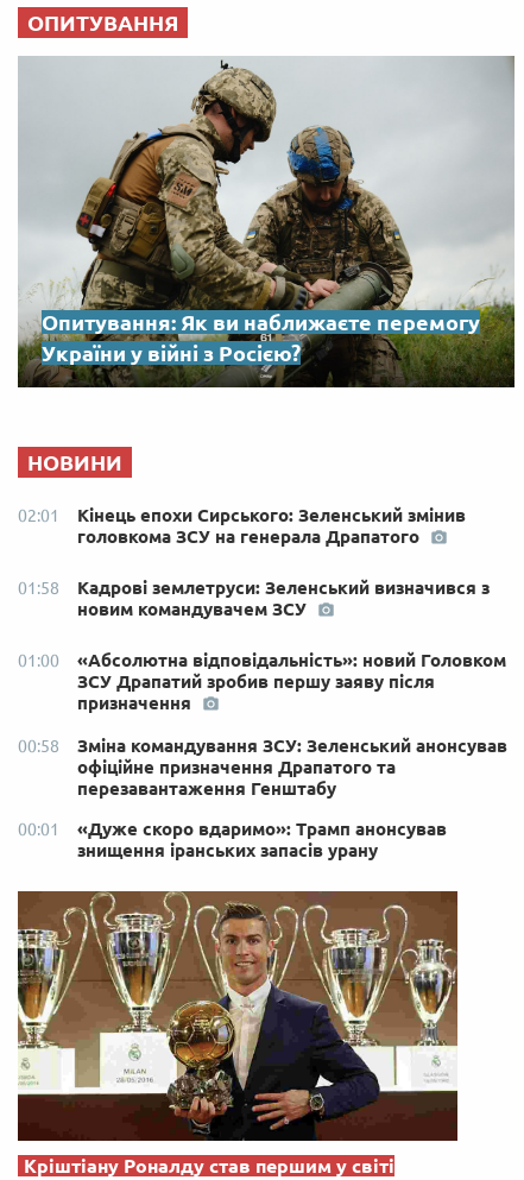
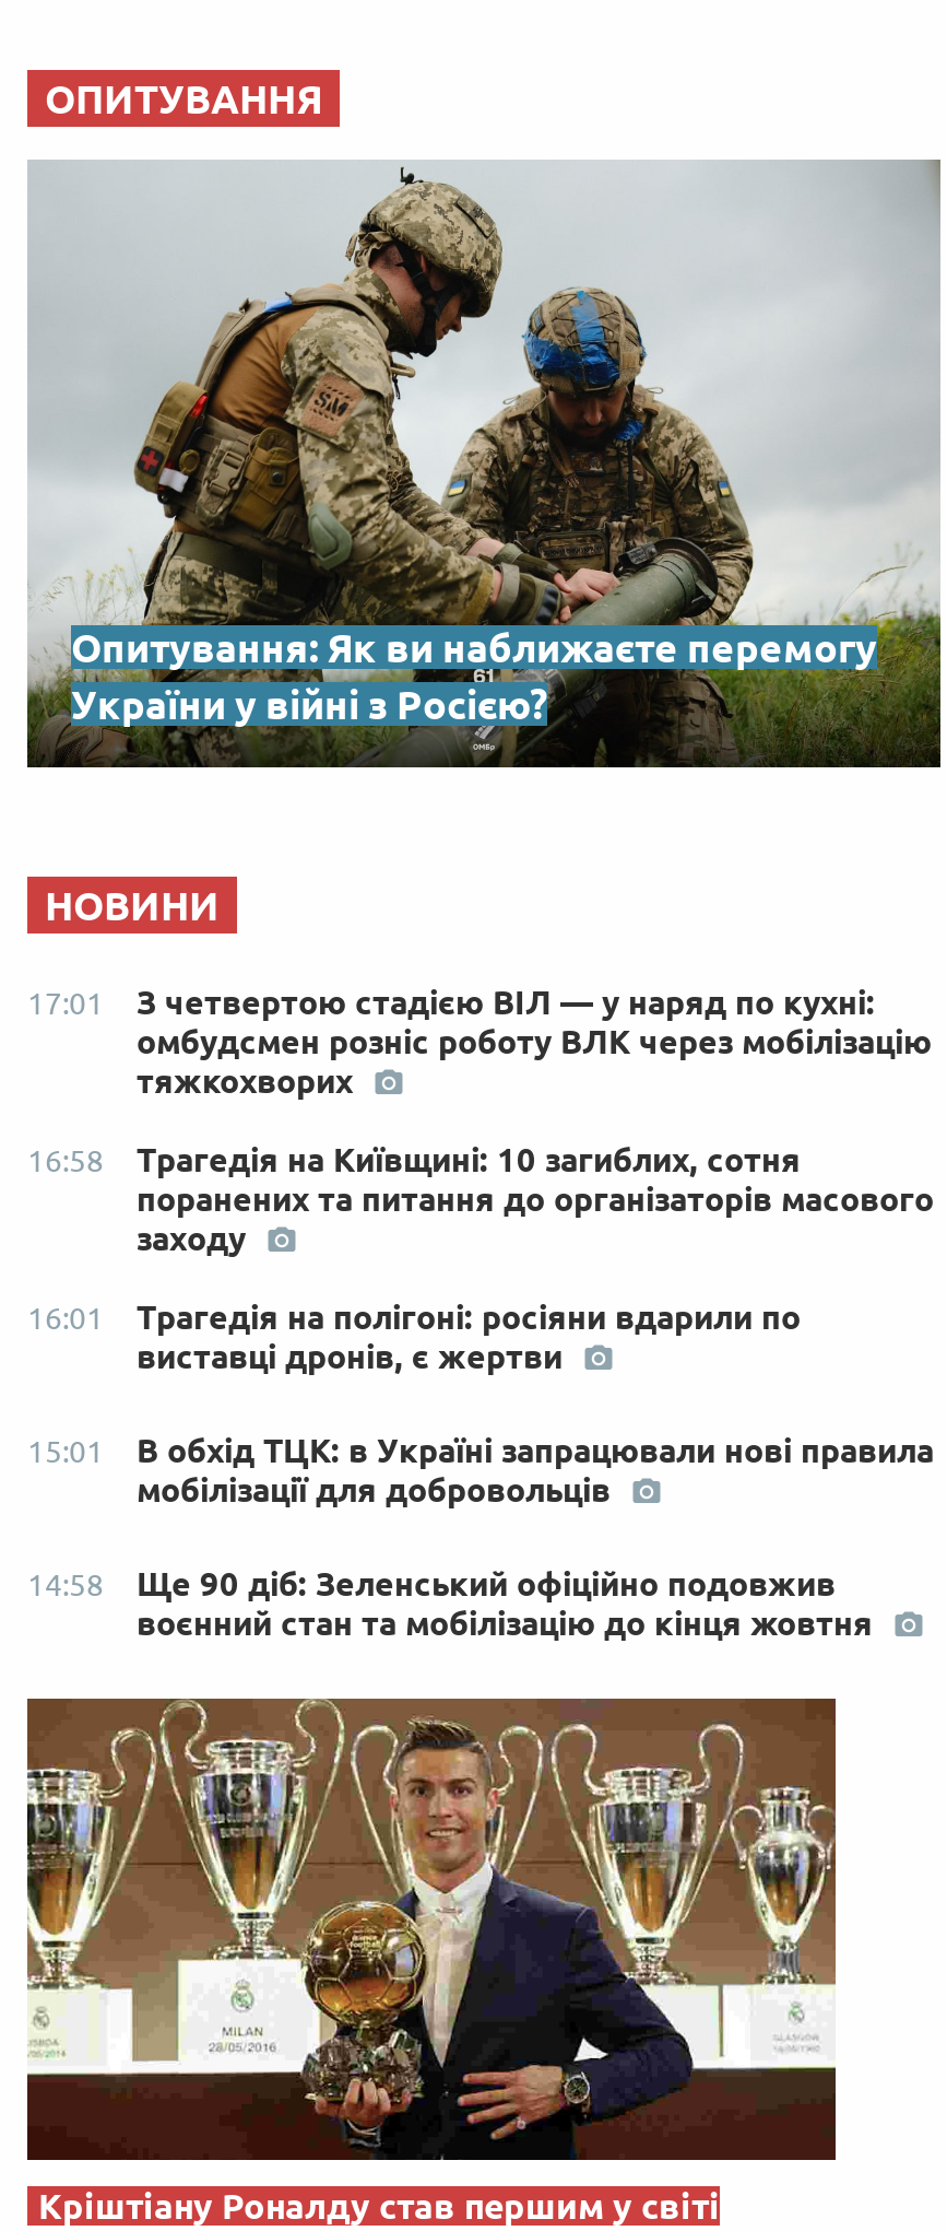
[18,505,466,546] 02:01 | Кінець епохи Сирського: Зеленський змінив | головкома ЗСУ на генерала Драпатого -> [27,984,932,1100] 17:01 | З четвертою стадією ВІЛ — у наряд по кухні: | омбудсмен розніс роботу ВЛК через мобілізацію | тяжкохворих
[18,577,490,619] 01:58 | Кадрові землетруси: Зеленський визначився з | новим командувачем ЗСУ -> [27,1142,934,1257] 16:58 | Трагедія на Київщині: 10 загиблих, сотня | поранених та питання до організаторів масового | заходу
[18,650,506,713] 01:00 | «Абсолютна відповідальність»: новий Головком | ЗСУ Драпатий зробив першу заяву після | призначення -> [27,1299,801,1376] 16:01 | Трагедія на полігоні: росіяни вдарили по | виставці дронів, є жертви
[18,735,507,798] 00:58 | Зміна командування ЗСУ: Зеленський анонсував | офіційне призначення Драпатого та | перезавантаження Генштабу -> [27,1432,934,1509] 15:01 | В обхід ТЦК: в Україні запрацювали нові правила | мобілізації для добровольців
[18,818,447,860] 00:01 | «Дуже скоро вдаримо»: Трамп анонсував | знищення іранських запасів урану -> [27,1566,881,1642] 14:58 | Ще 90 діб: Зеленський офіційно подовжив | воєнний стан та мобілізацію до кінця жовтня

